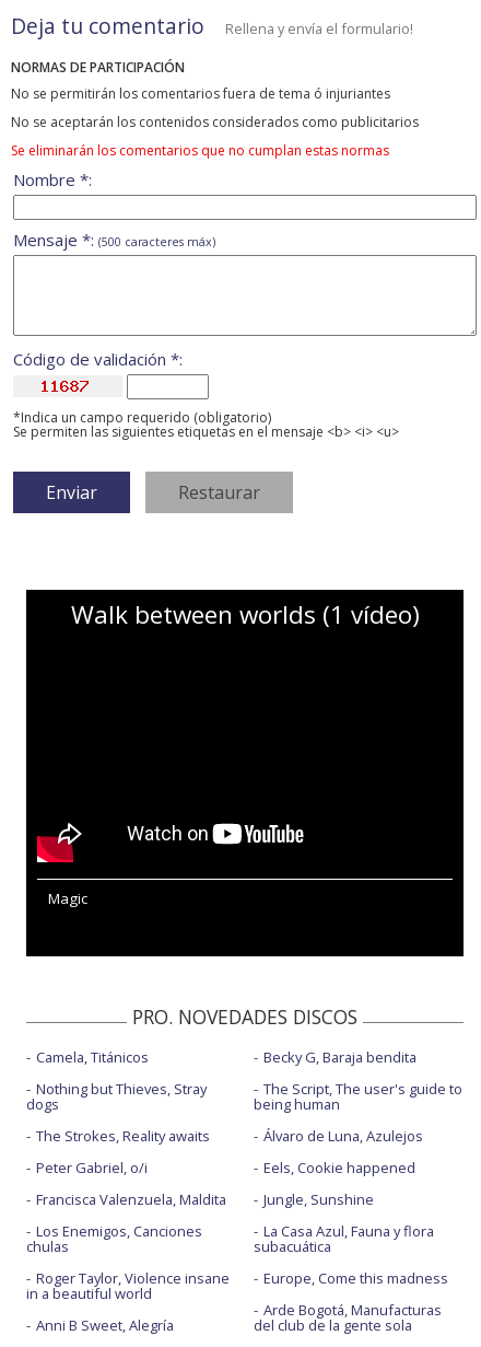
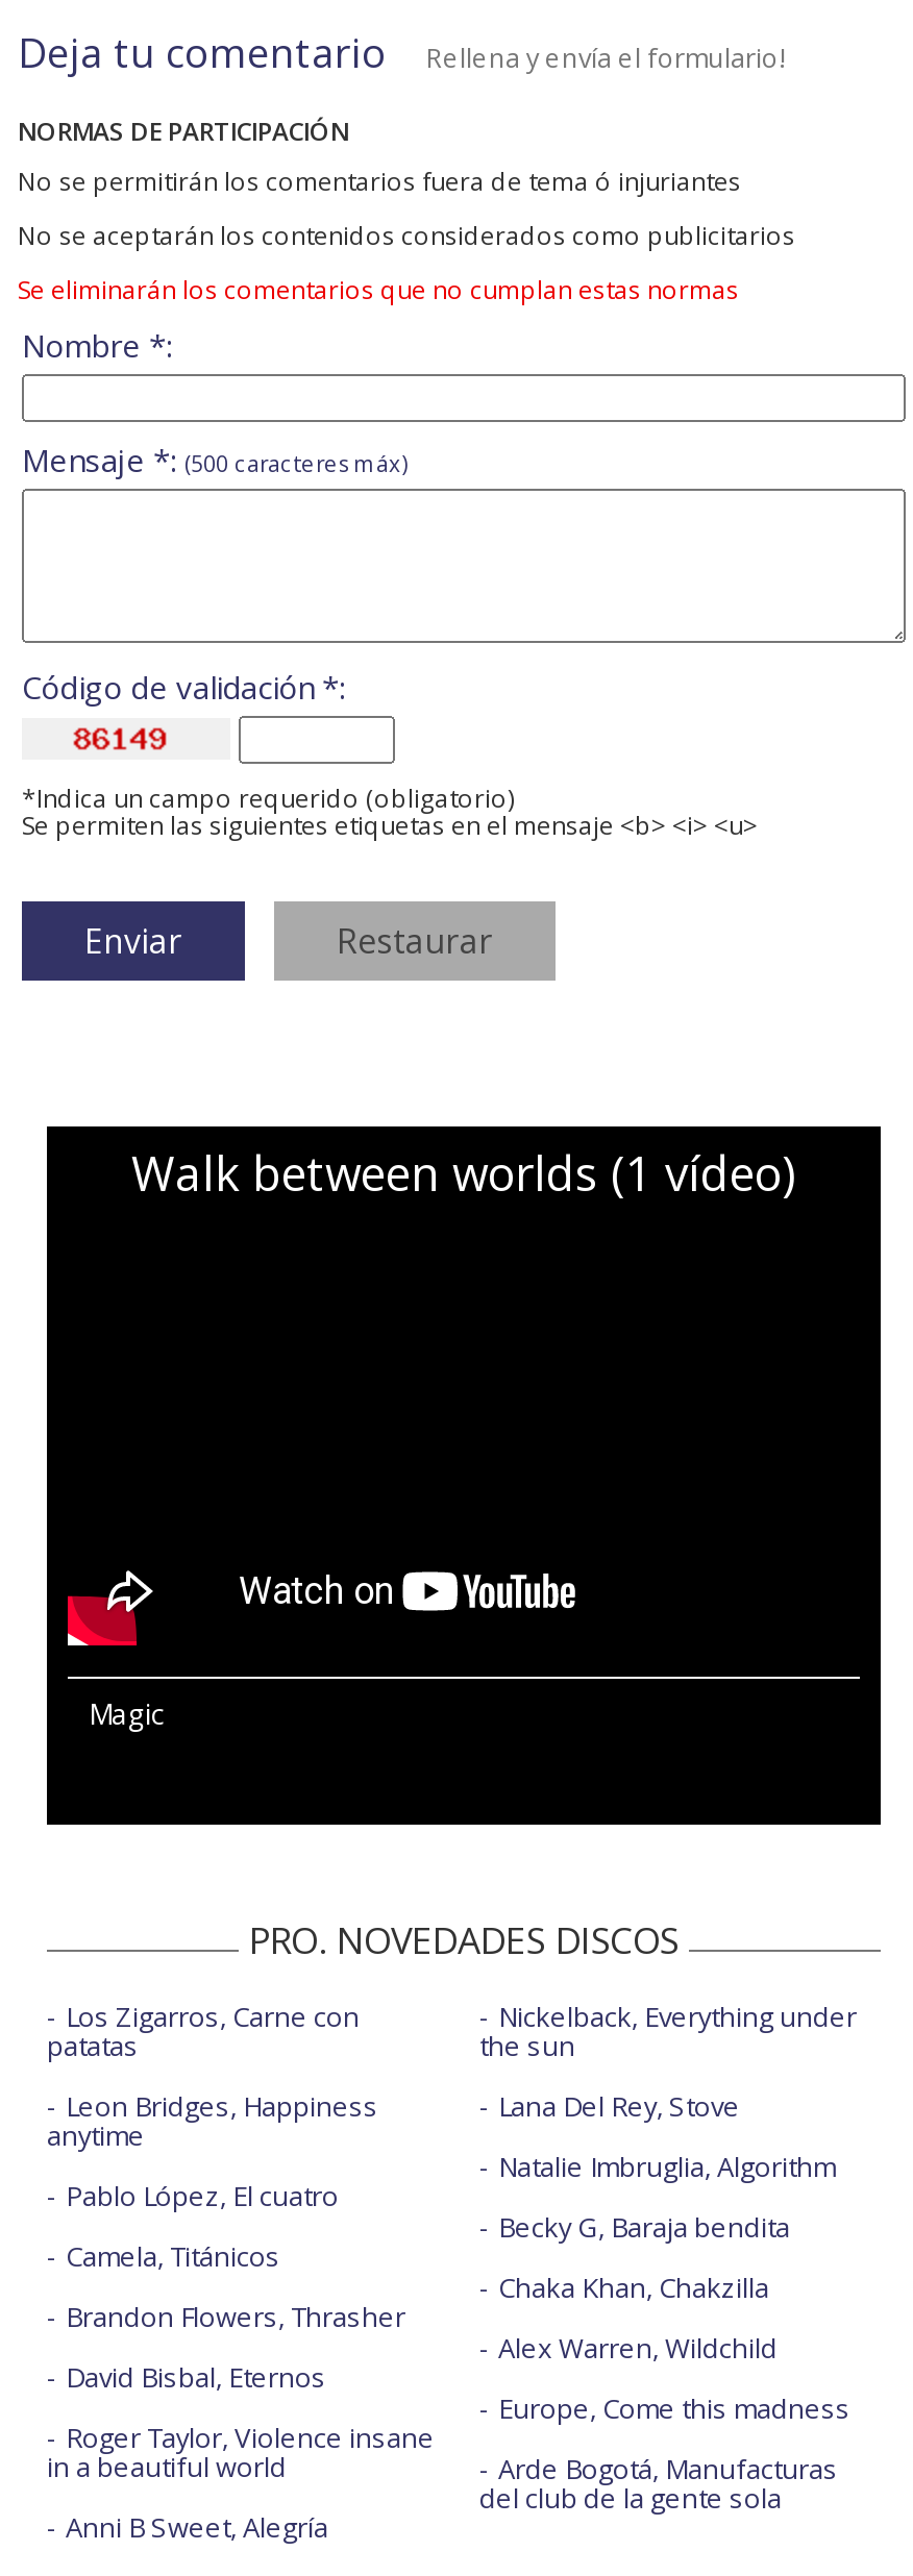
none -> [47,1998,378,2214] Los Zigarros, Carne con | patatas | Leon Bridges, Happiness | anytime | Pablo López, El cuatro
none -> [479,1998,857,2185] Nickelback, Everything under | the sun | Lana Del Rey, Stove | Natalie Imbruglia, Algorithm
moved [36,1047,149,1067] -> [66,2237,280,2275]: Camela, Titánicos
moved [263,1047,416,1067] -> [498,2208,790,2246]: Becky G, Baraja bendita
[26,1079,226,1256] Nothing but Thieves, Stray | dogs | The Strokes, Reality awaits | Peter Gabriel, o/i | Francisca Valenzuela, Maldita | Los Enemigos, Canciones | chulas -> [66,2298,405,2396] Brandon Flowers, Thrasher | David Bisbal, Eternos
[253,1079,462,1256] The Script, The user's guide to | being human | Álvaro de Luna, Azulejos | Eels, Cookie happened | Jungle, Sunshine | La Casa Azul, Fauna y flora | subacuática -> [498,2269,778,2367] Chaka Khan, Chakzilla | Alex Warren, Wildchild

